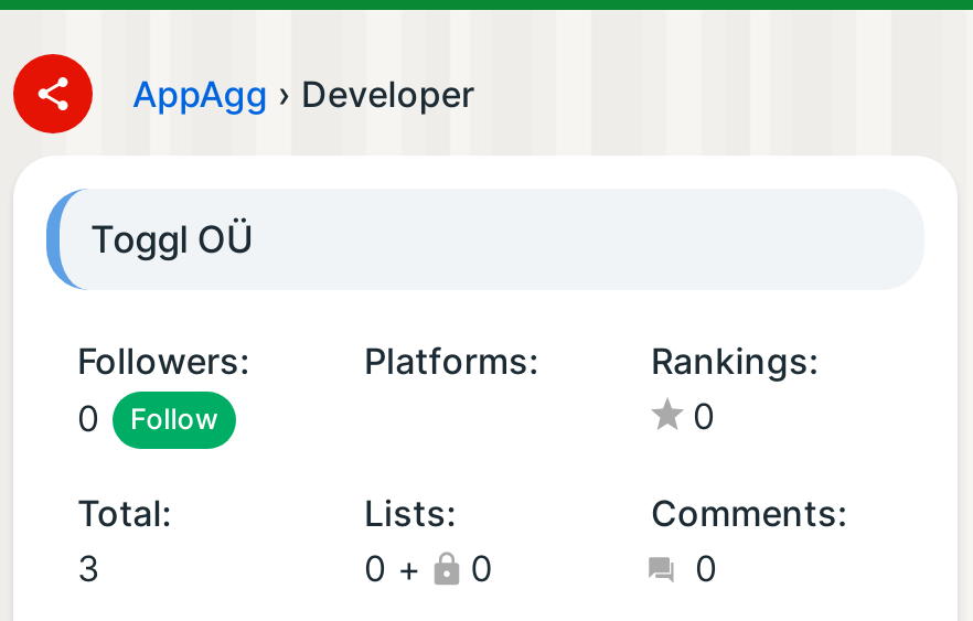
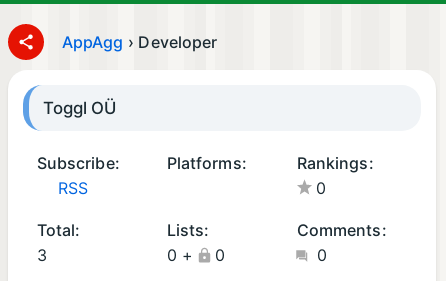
[77,339,251,440] Followers: | 0 | Follow -> [47,153,120,198] Subscribe: | RSS

